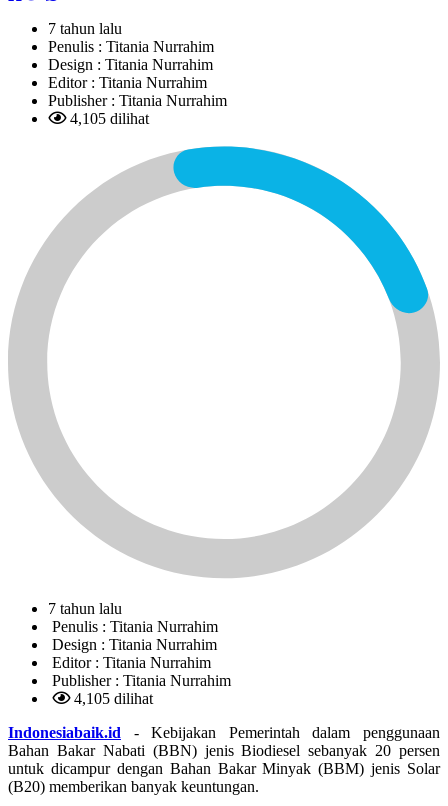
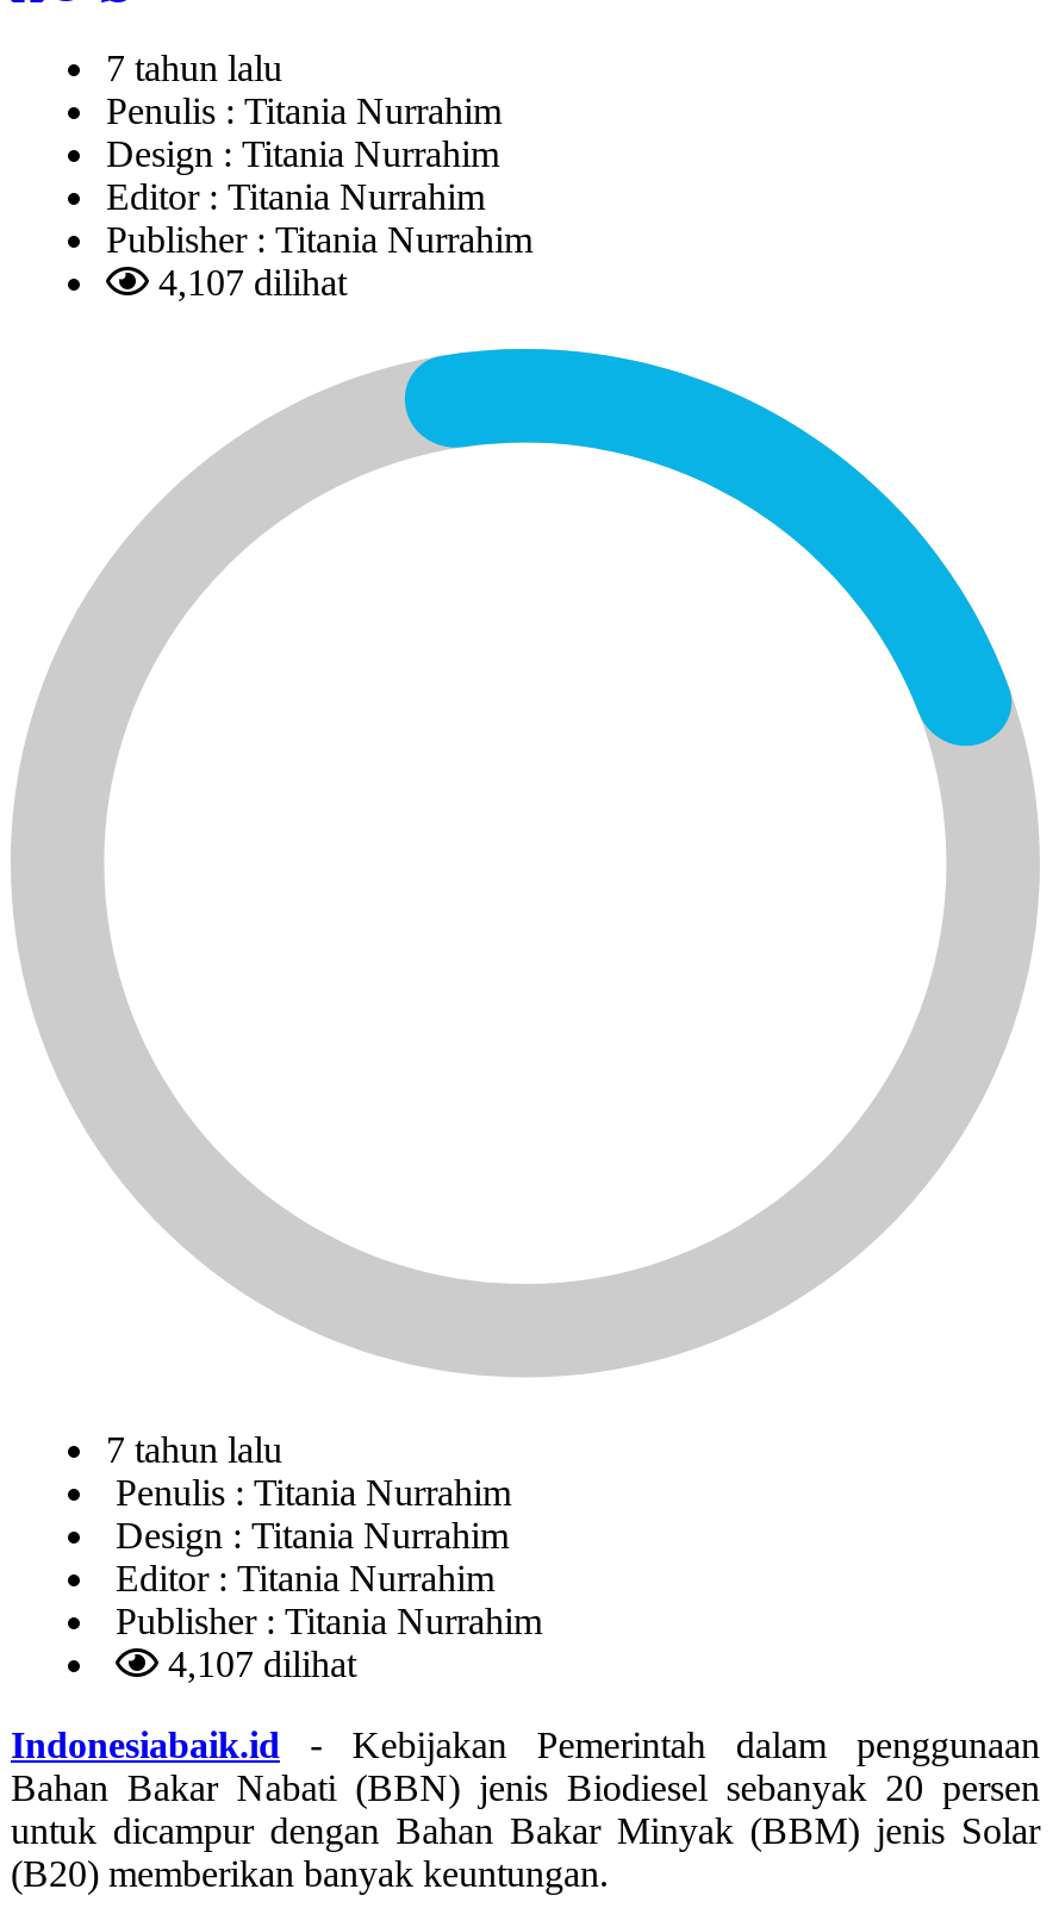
[66,110,149,127] 4,105 dilihat -> [149,262,347,303] 4,107 dilihat
[70,690,153,707] 4,105 dilihat -> [158,1644,356,1685] 4,107 dilihat

